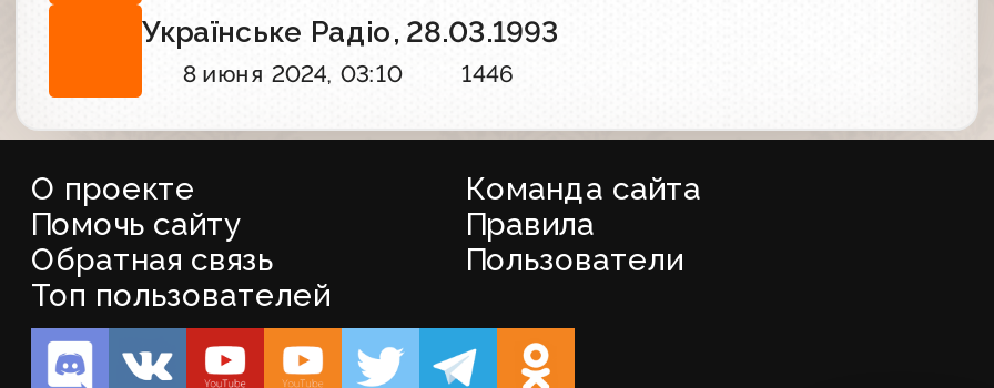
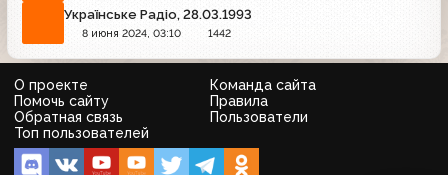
[461,61,513,88] 1446 -> [208,27,231,39] 1442

